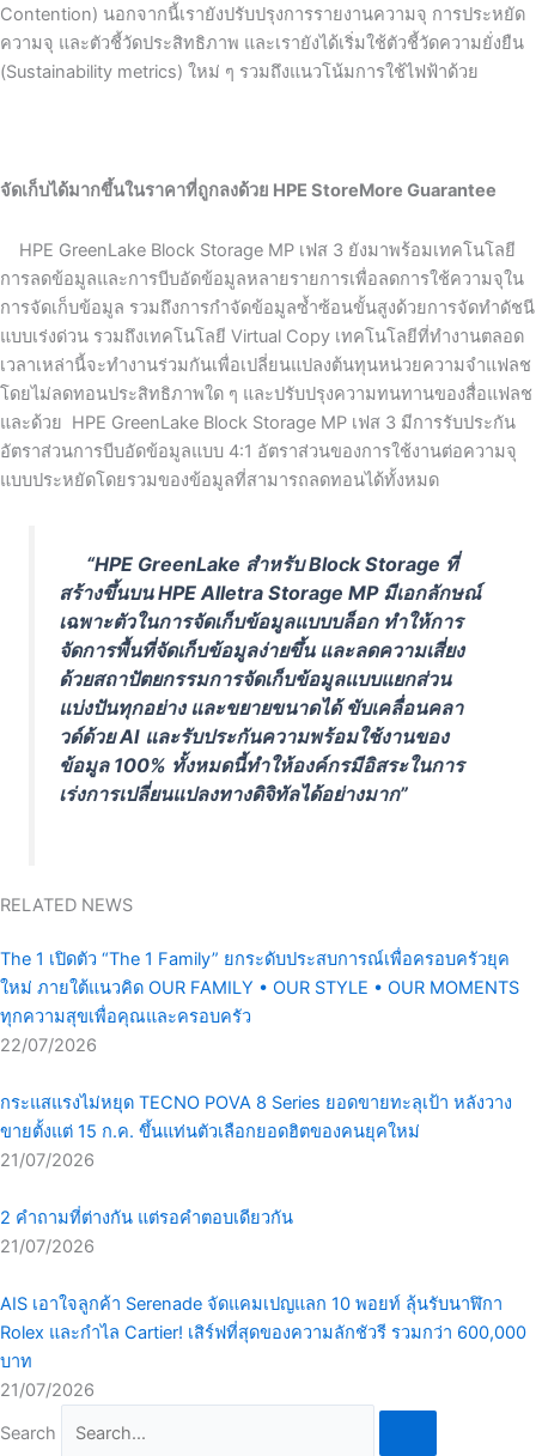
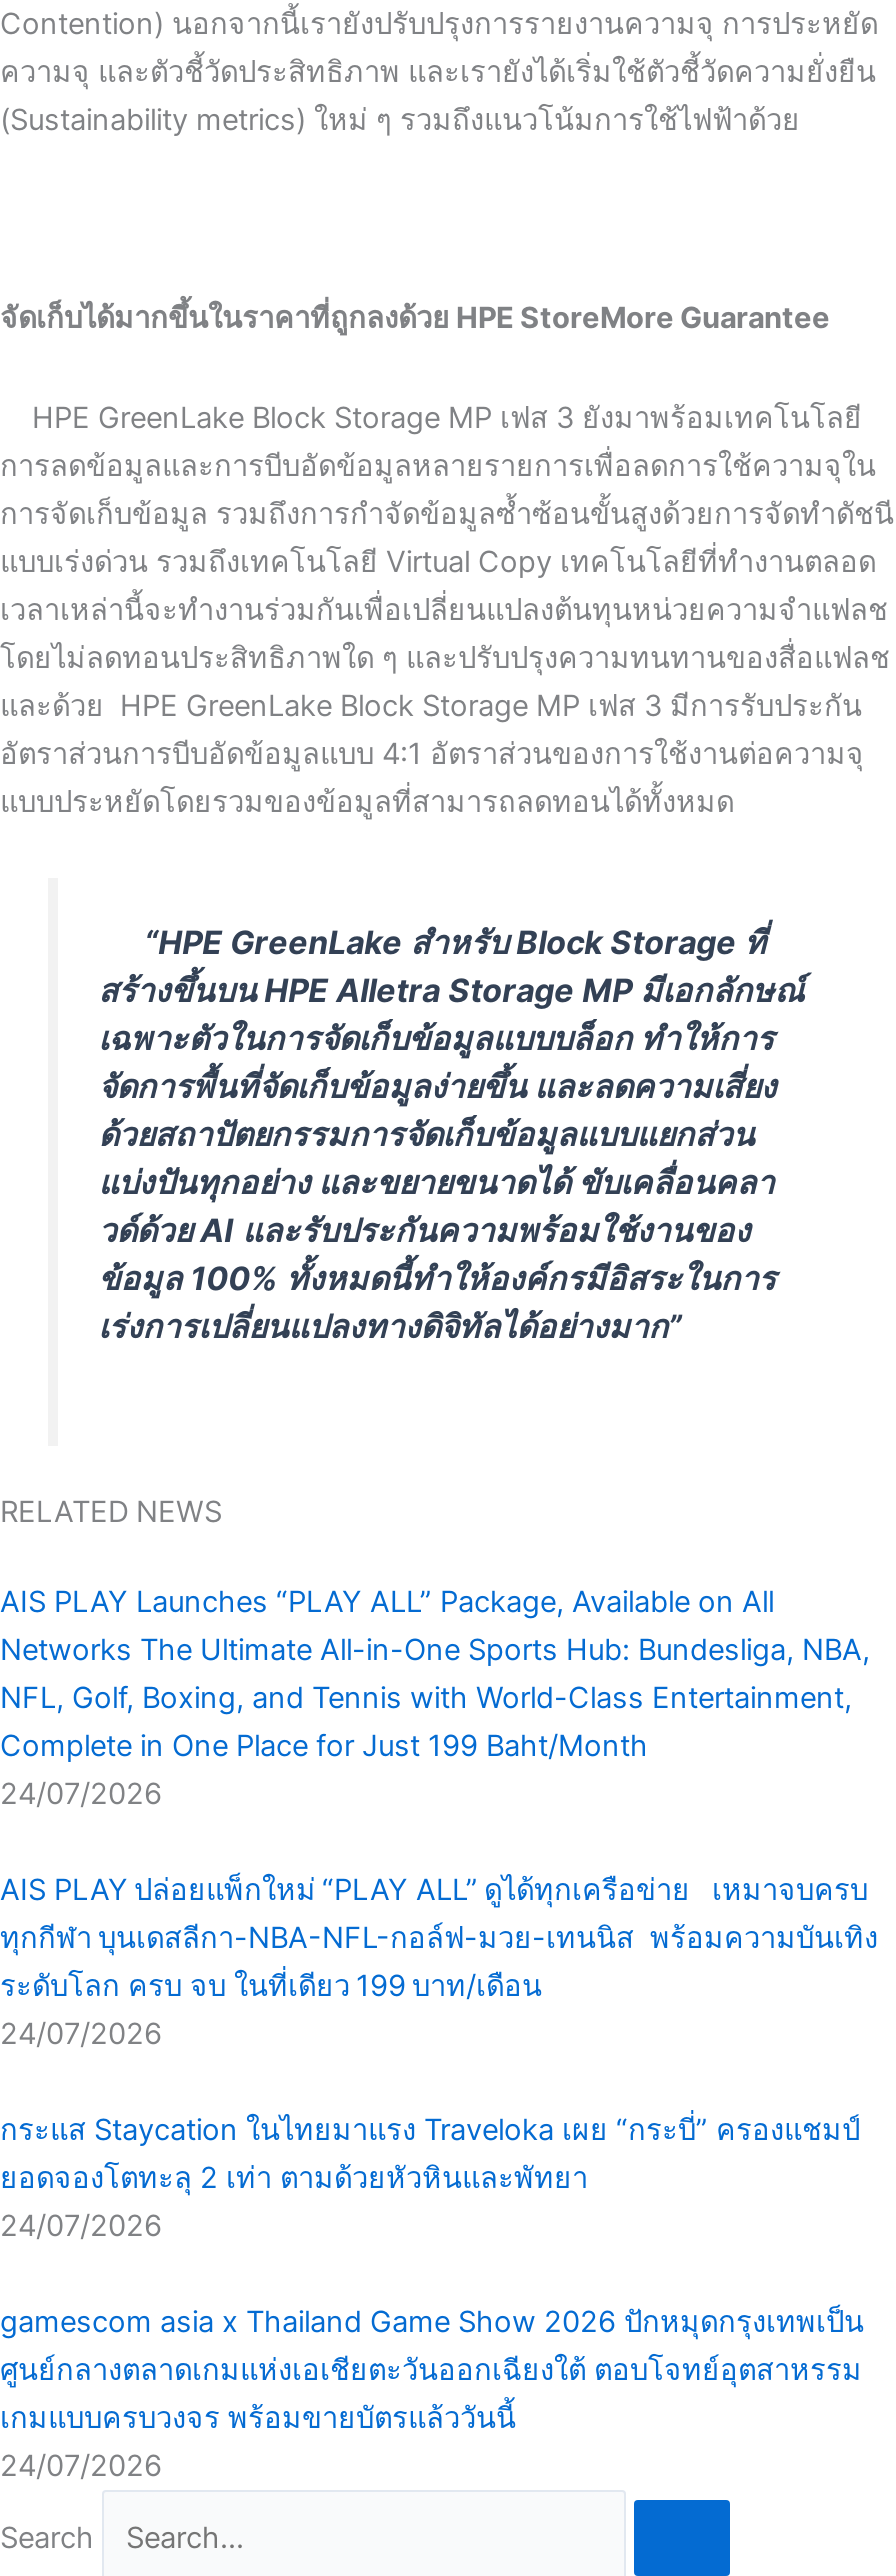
[0,948,519,1056] The 1 เปิดตัว “The 1 Family” ยกระดับประสบการณ์เพื่อครอบครัวยุค | ใหม่ ภายใต้แนวคิด OUR FAMILY • OUR STYLE • OUR MOMENTS | ทุกความสุขเพื่อคุณและครอบครัว | 22/07/2026 -> [0,1583,870,1811] AIS PLAY Launches “PLAY ALL” Package, Available on All | Networks The Ultimate All-in-One Sports Hub: Bundesliga, NBA, | NFL, Golf, Boxing, and Tennis with World-Class Entertainment, | Complete in One Place for Just 199 Baht/Month | 24/07/2026
[0,1092,512,1171] กระแสแรงไม่หยุด TECNO POVA 8 Series ยอดขายทะลุเป้า หลังวาง | ขายตั้งแต่ 15 ก.ค. ขึ้นแท่นตัวเลือกยอดฮิตของคนยุคใหม่ | 21/07/2026 -> [0,1871,878,2051] AIS PLAY ปล่อยแพ็กใหม่ “PLAY ALL” ดูได้ทุกเครือข่าย เหมาจบครบ | ทุกกีฬา บุนเดสลีกา-NBA-NFL-กอล์ฟ-มวย-เทนนิส พร้อมความบันเทิง | ระดับโลก ครบ จบ ในที่เดียว 199 บาท/เดือน | 24/07/2026
[0,1206,293,1257] 2 คำถามที่ต่างกัน แต่รอคำตอบเดียวกัน | 21/07/2026 -> [0,2111,860,2243] กระแส Staycation ในไทยมาแรง Traveloka เผย “กระบี่” ครองแชมป์ | ยอดจองโตทะลุ 2 เท่า ตามด้วยหัวหินและพัทยา | 24/07/2026
[0,1293,526,1400] AIS เอาใจลูกค้า Serenade จัดแคมเปญแลก 10 พอยท์ ลุ้นรับนาฬิกา | Rolex และกำไล Cartier! เสิร์ฟที่สุดของความลักชัวรี รวมกว่า 600,000 | บาท | 21/07/2026 -> [0,2303,864,2483] gamescom asia x Thailand Game Show 2026 ปักหมุดกรุงเทพเป็น | ศูนย์กลางตลาดเกมแห่งเอเชียตะวันออกเฉียงใต้ ตอบโจทย์อุตสาหรรม | เกมแบบครบวงจร พร้อมขายบัตรแล้ววันนี้ | 24/07/2026

